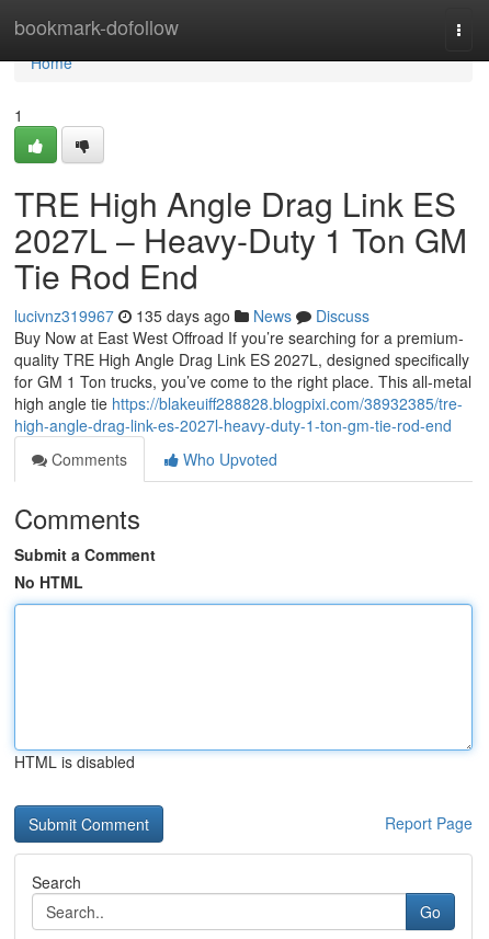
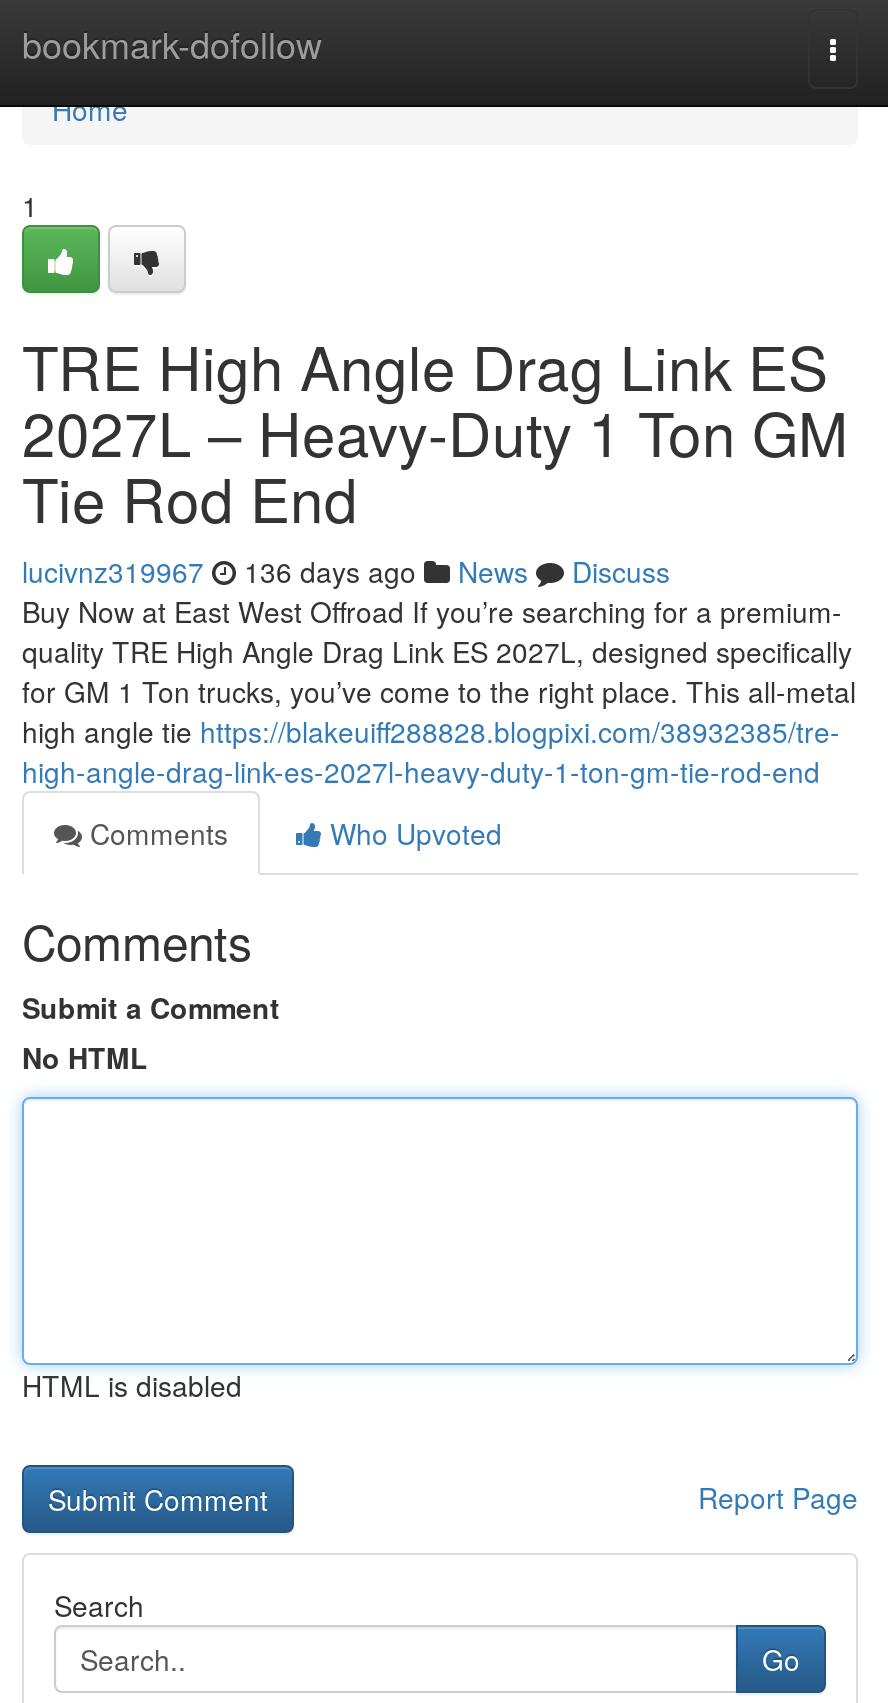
[14,305,369,327] lucivnz319967 135 days ago News Discuss -> [22,551,670,591] lucivnz319967 136 days ago News Discuss

